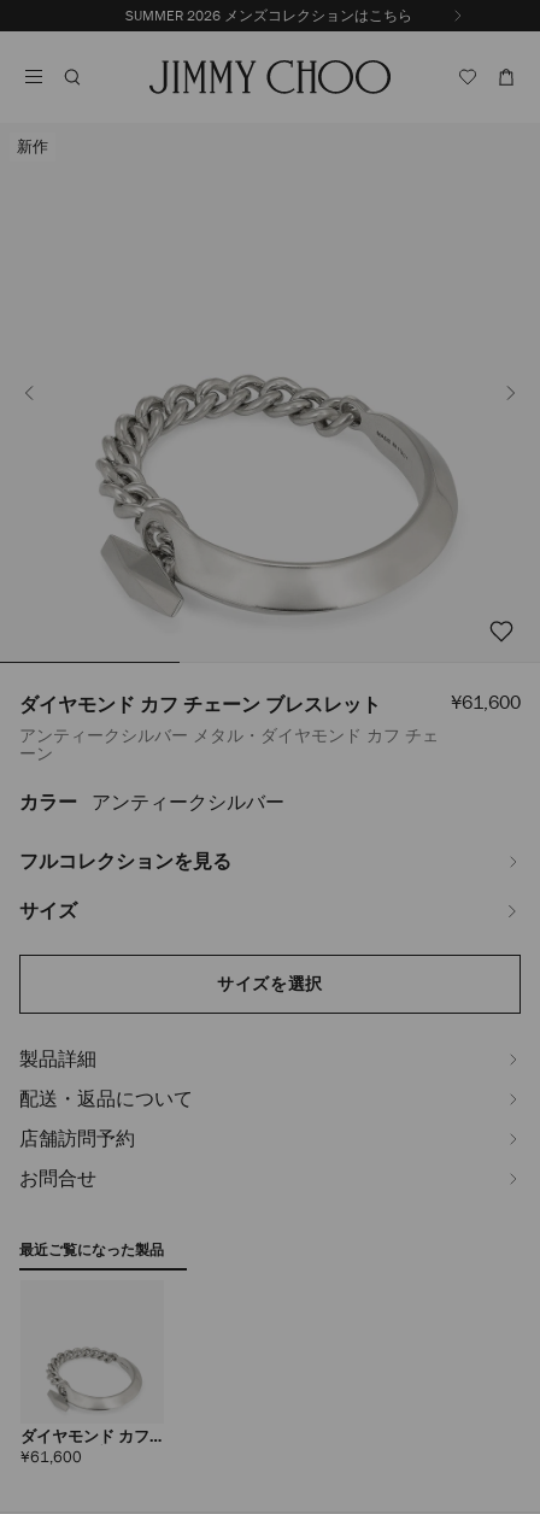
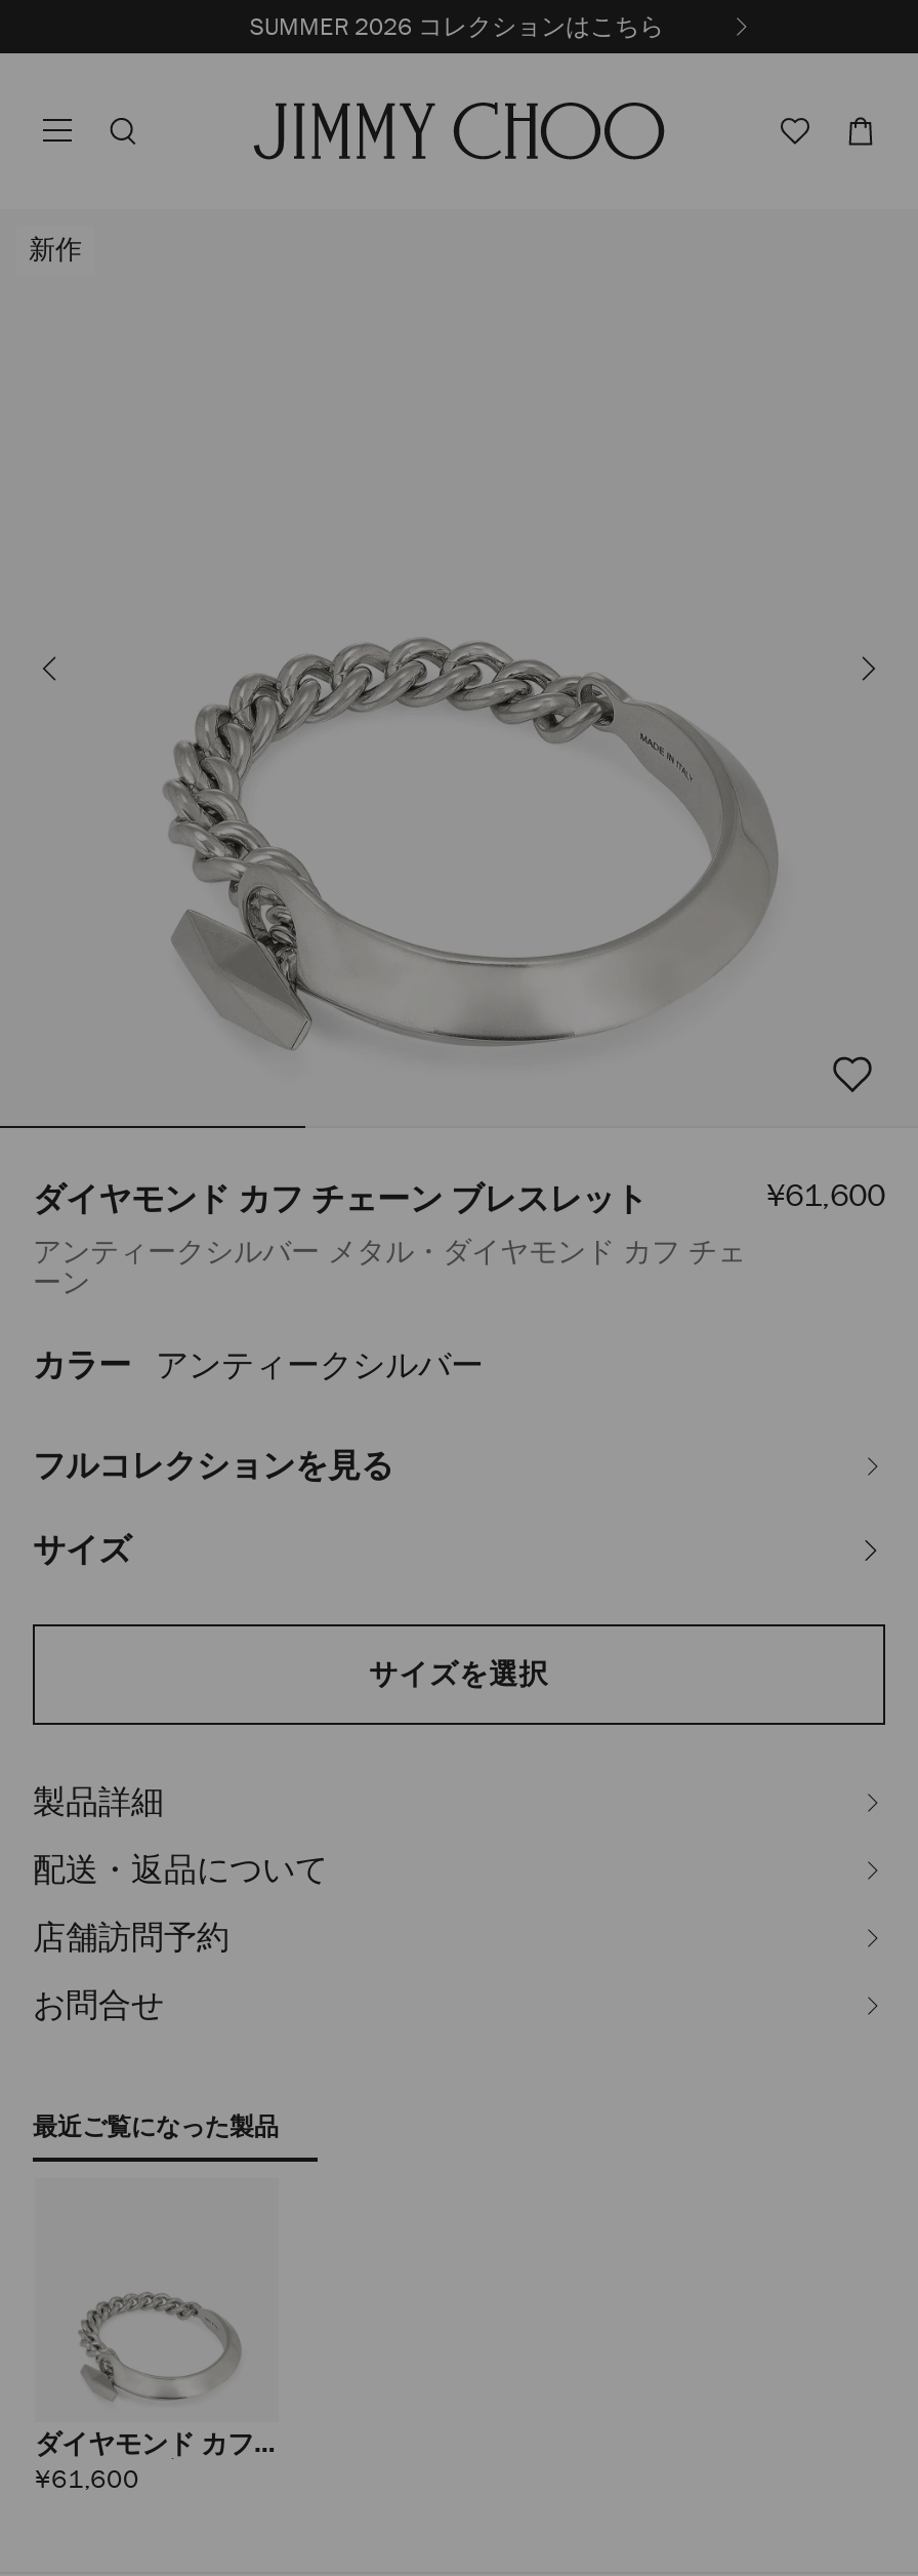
[125,6,412,25] SUMMER 2026 メンズコレクションはこちら -> [250,10,664,43] SUMMER 2026 コレクションはこちら

